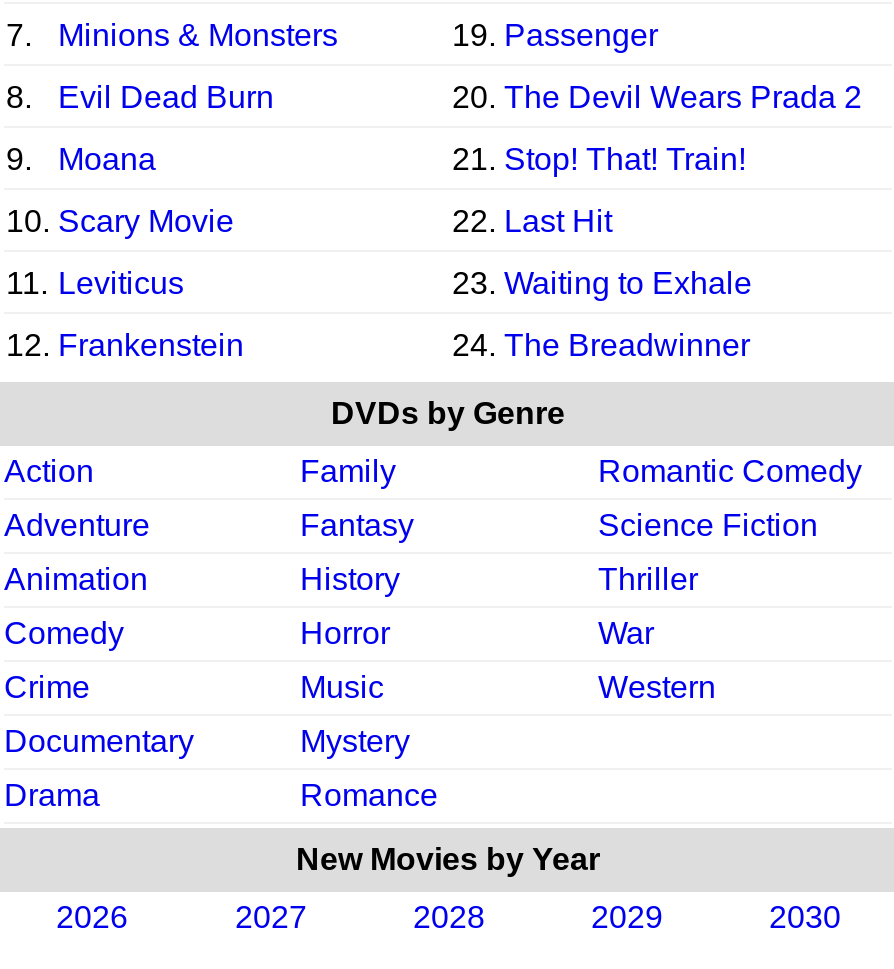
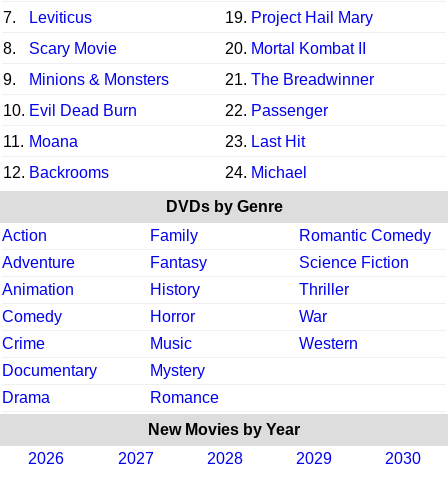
moved [58,18,338,52] -> [29,71,169,88]: Minions & Monsters
[452,18,658,52] 19. Passenger -> [29,9,373,26] Leviticus | 19. Project Hail Mary
[58,80,862,114] Evil Dead Burn | 20. The Devil Wears Prada 2 -> [29,40,366,57] Scary Movie | 20. Mortal Kombat II
[58,142,746,176] Moana | 21. Stop! That! Train! -> [225,71,374,88] 21. The Breadwinner
[6,204,612,238] 10. Scary Movie | 22. Last Hit -> [3,102,328,119] 10. Evil Dead Burn | 22. Passenger
[6,266,752,300] 11. Leviticus | 23. Waiting to Exhale -> [3,133,305,150] 11. Moana | 23. Last Hit
[6,328,750,362] 12. Frankenstein | 24. The Breadwinner -> [3,164,307,181] 12. Backrooms | 24. Michael

